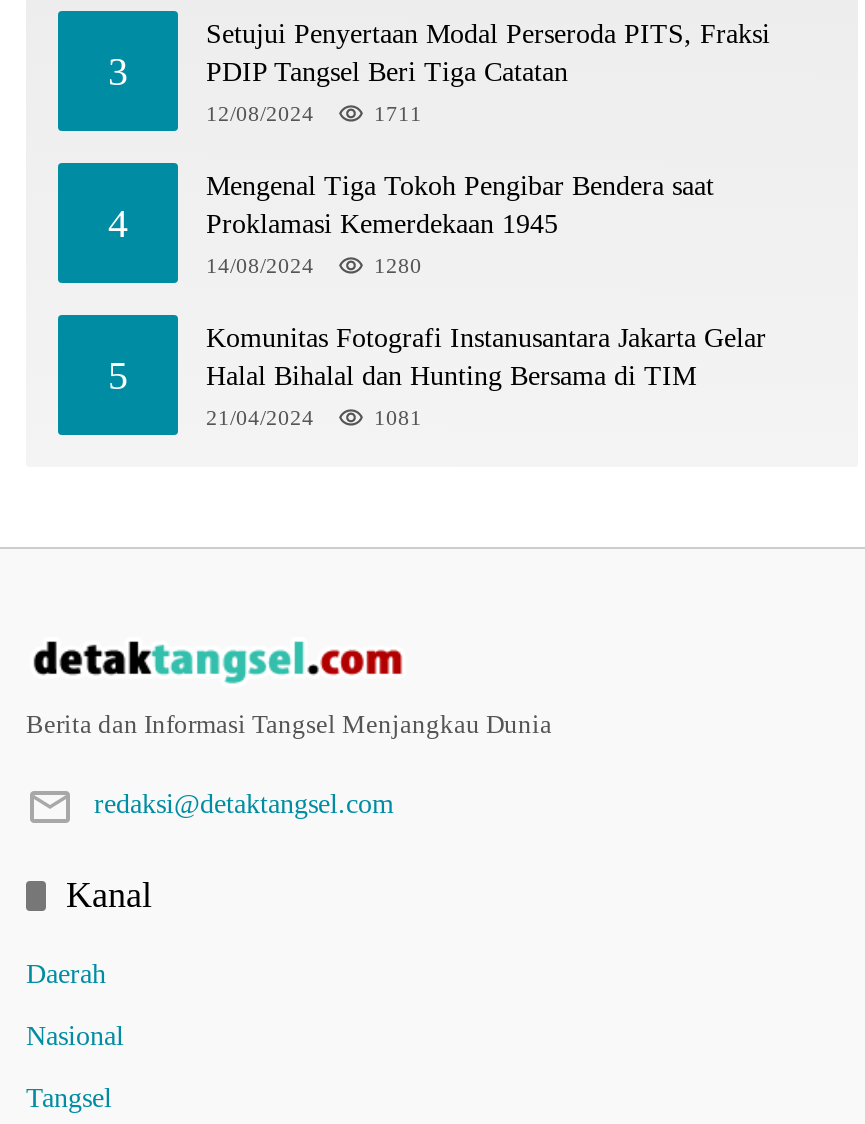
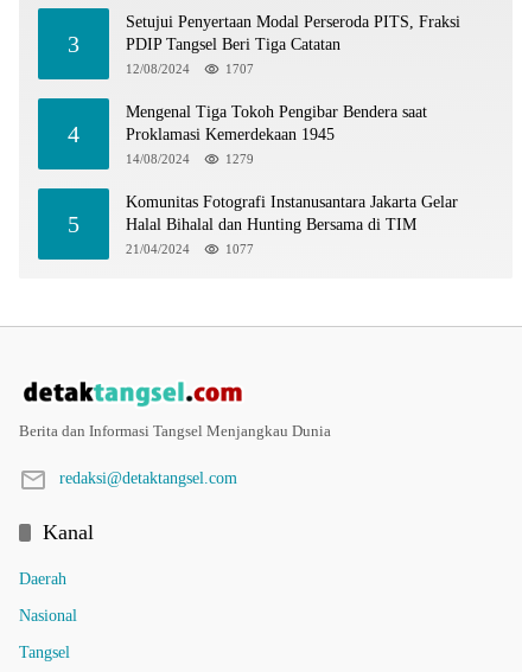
[374,101,422,125] 1711 -> [225,62,254,76] 1707
[374,253,422,277] 1280 -> [225,152,254,166] 1279
[374,405,422,429] 1081 -> [225,242,254,256] 1077

